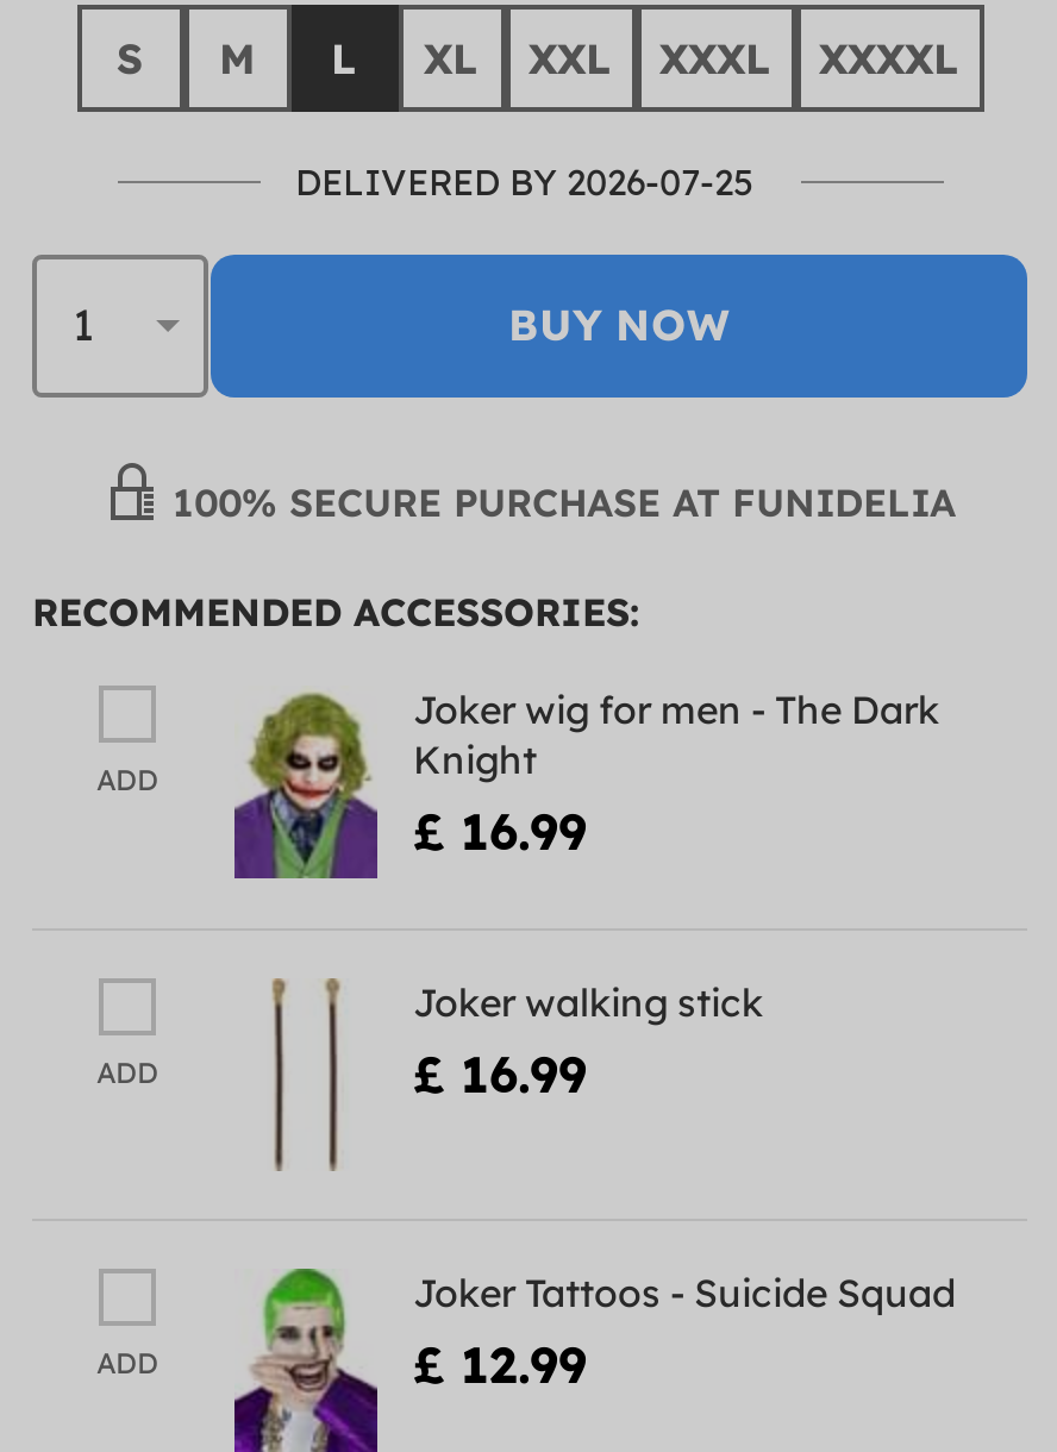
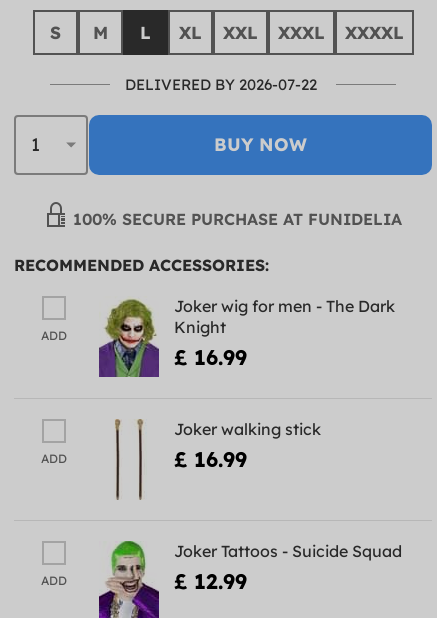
[295,158,755,204] DELIVERED BY 2026-07-25 -> [125,74,317,93] DELIVERED BY 2026-07-22

